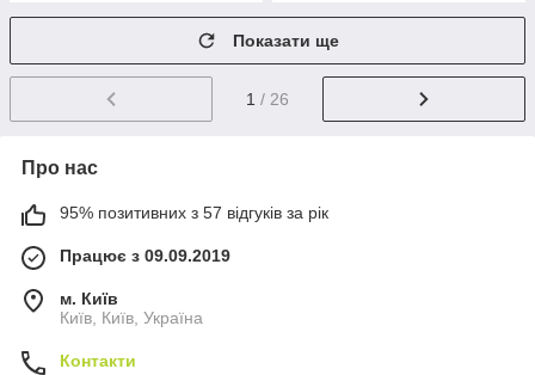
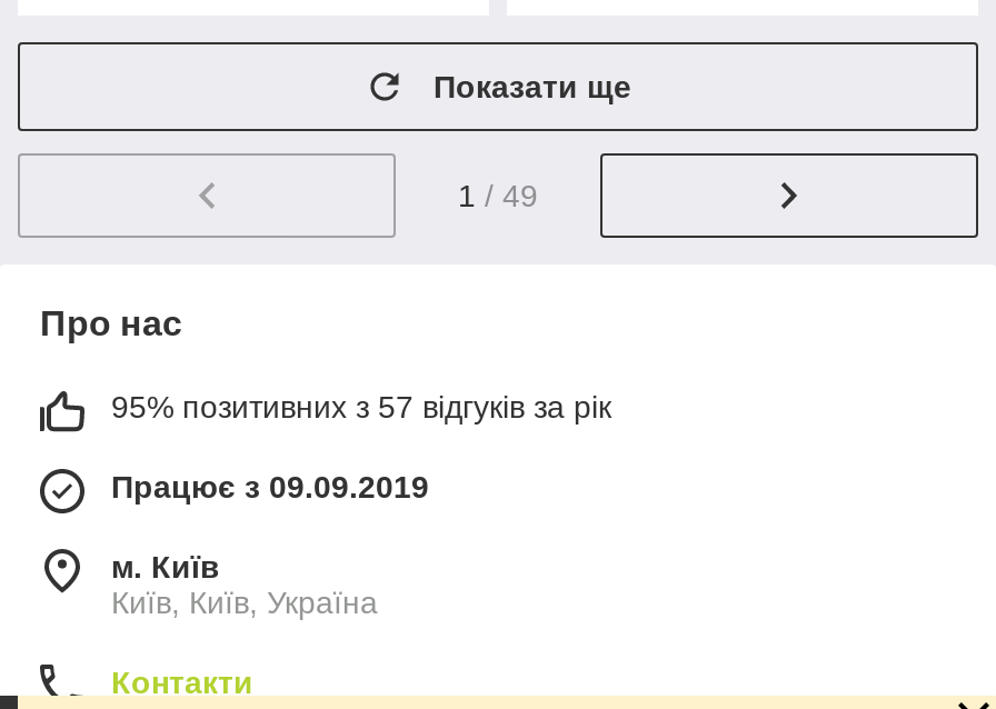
[246,90,289,109] 1 / 26 -> [458,178,538,214] 1 / 49

